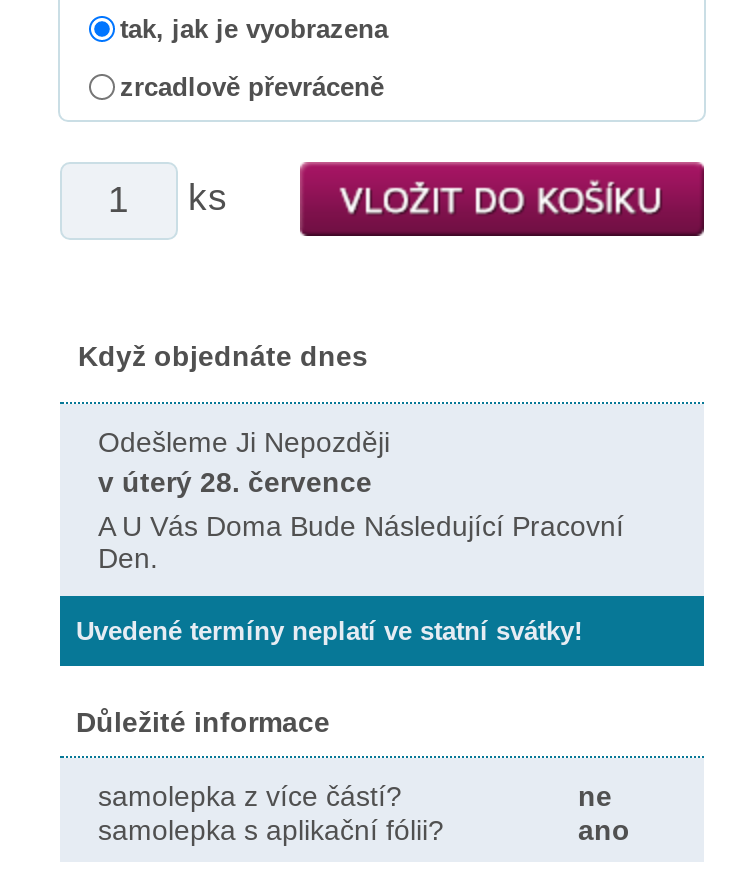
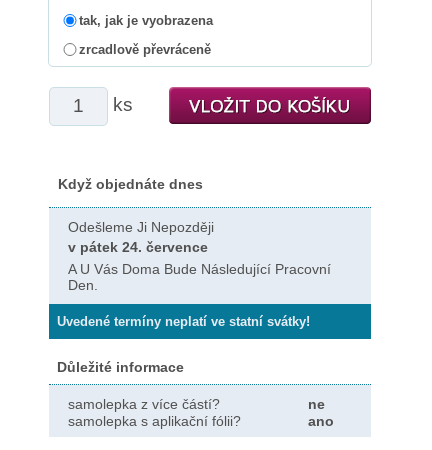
[98,466,372,498] v úterý 28. července -> [68,239,208,255] v pátek 24. července

